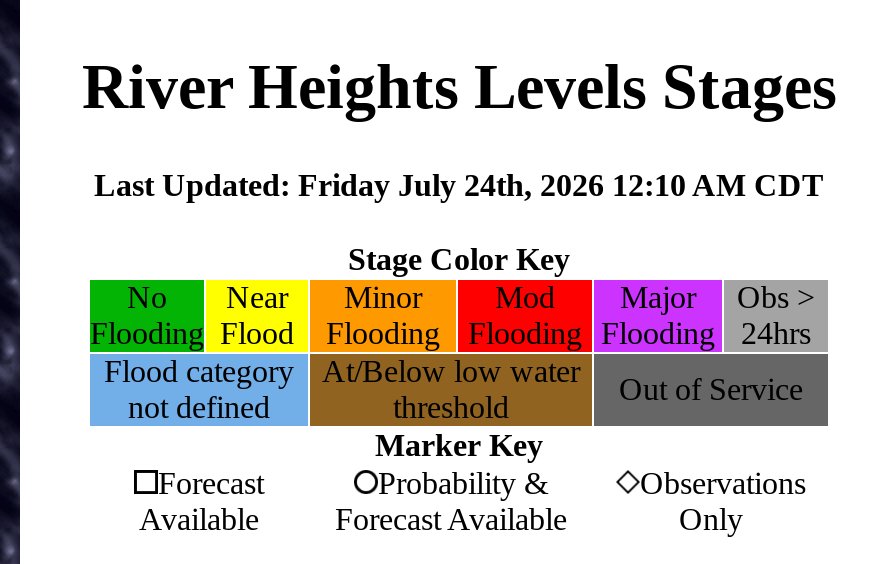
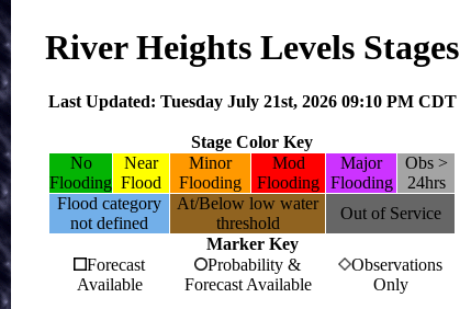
[94,167,824,201] Last Updated: Friday July 24th, 2026 12:10 AM CDT -> [48,92,456,110] Last Updated: Tuesday July 21st, 2026 09:10 PM CDT

